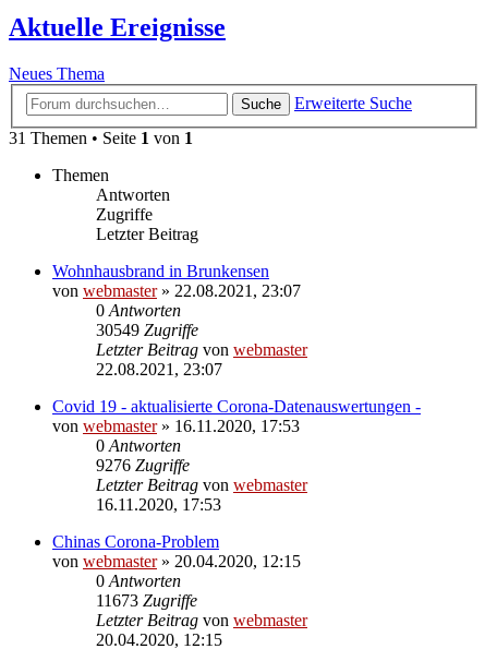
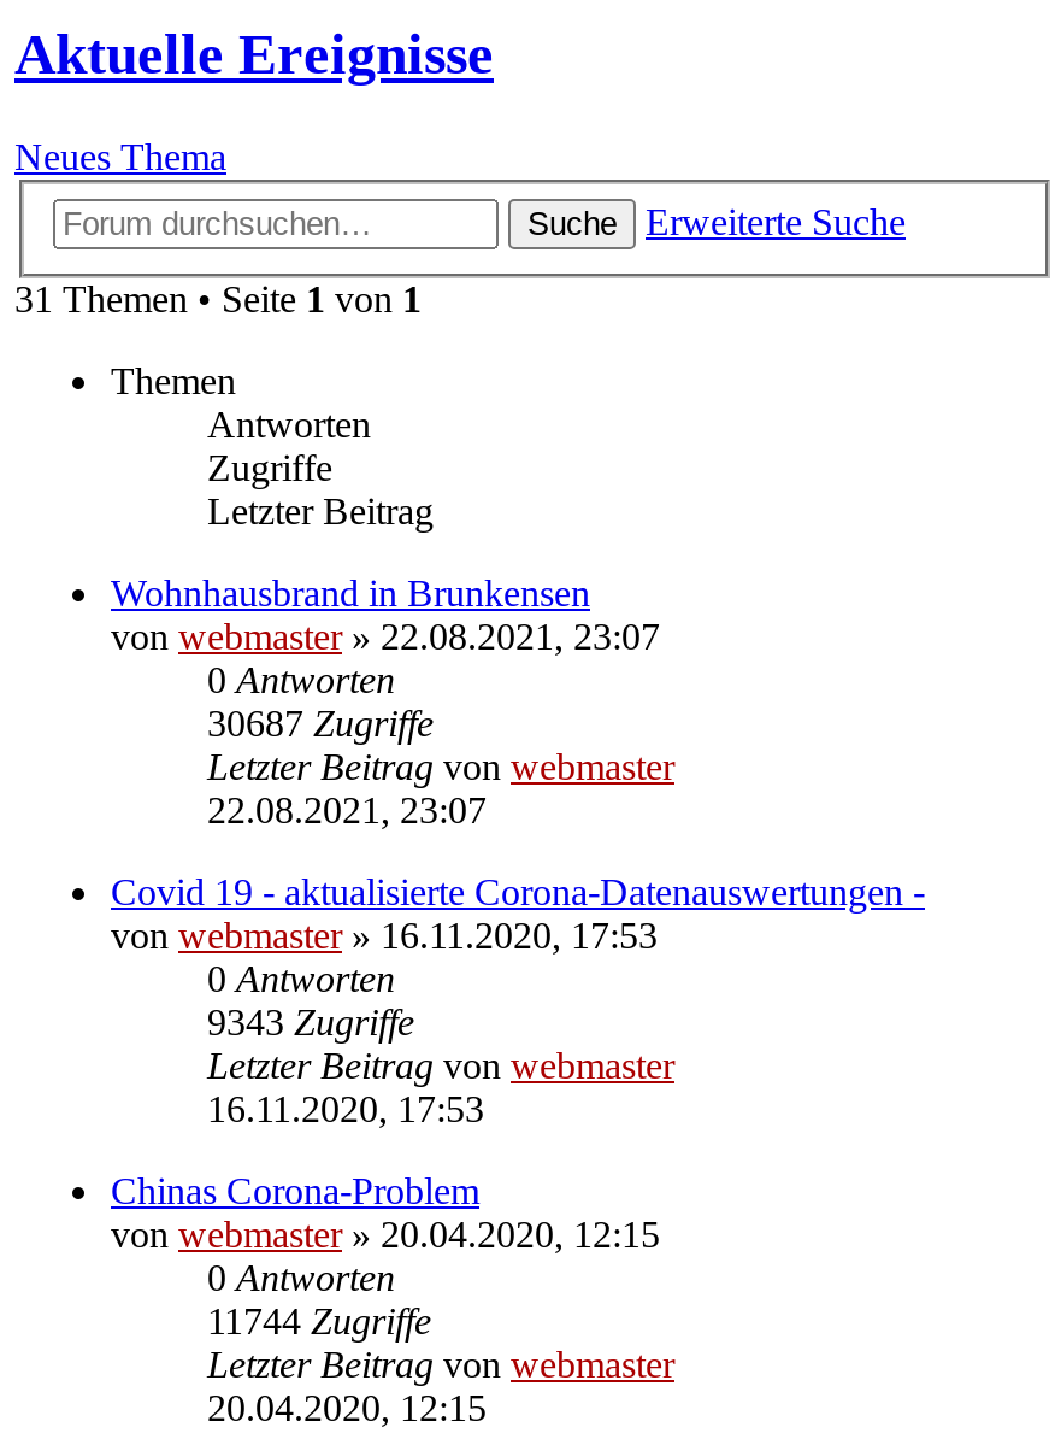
[96,321,198,339] 30549 Zugriffe -> [207,702,434,743] 30687 Zugriffe
[96,456,190,474] 9276 Zugriffe -> [207,1001,414,1042] 9343 Zugriffe
[96,591,197,610] 11673 Zugriffe -> [207,1300,431,1341] 11744 Zugriffe

